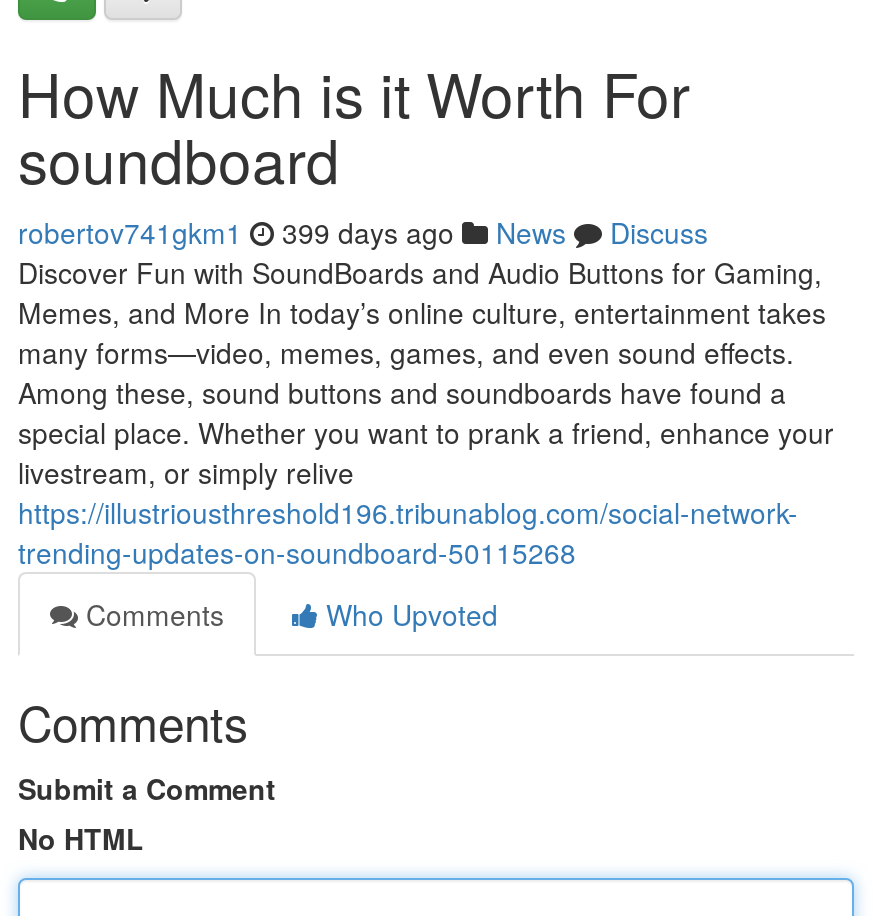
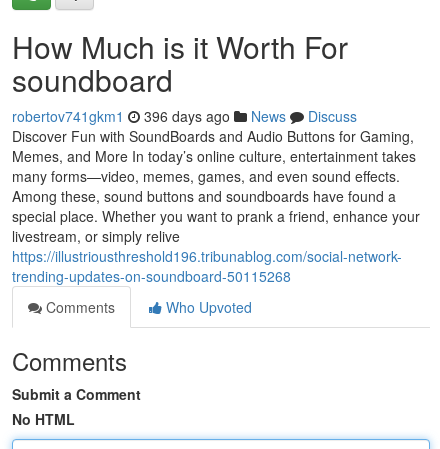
[18,212,708,252] robertov741gkm1 399 days ago News Discuss -> [12,106,357,126] robertov741gkm1 396 days ago News Discuss

